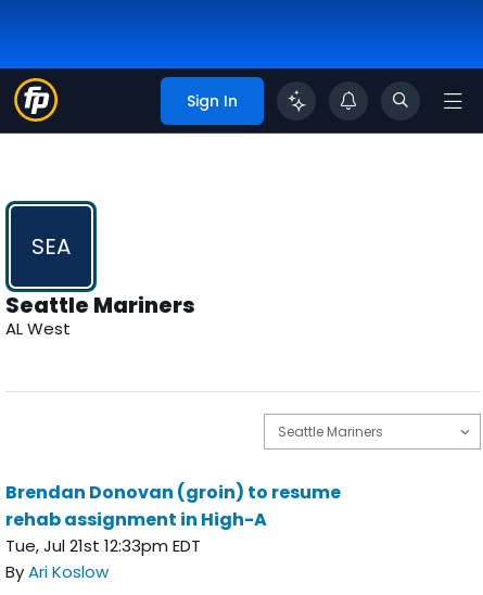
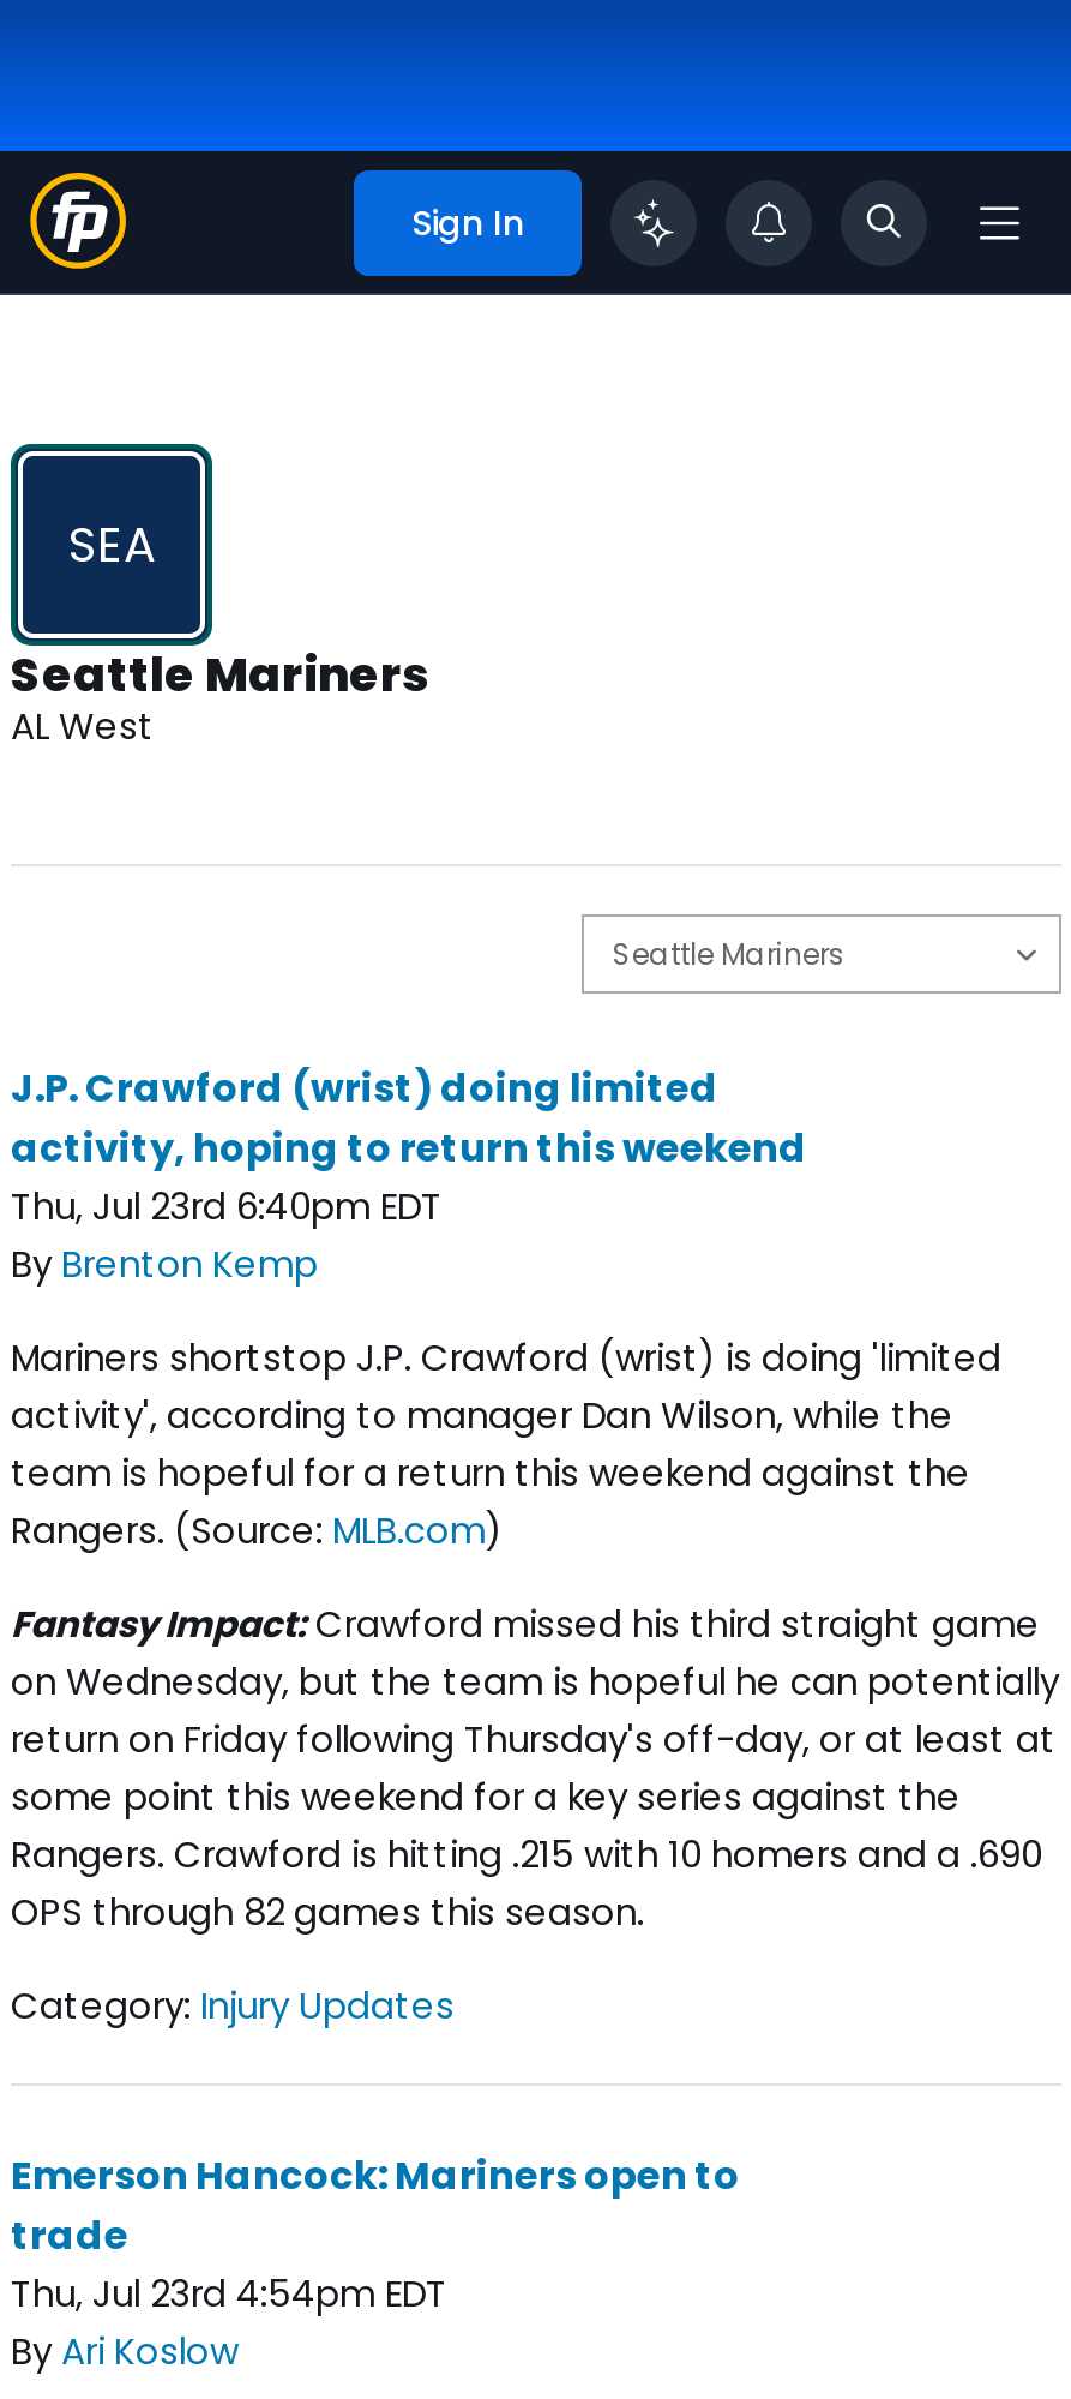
[5,480,341,557] Brendan Donovan (groin) to resume | rehab assignment in High-A | Tue, Jul 21st 12:33pm EDT -> [11,1062,1059,2320] J.P. Crawford (wrist) doing limited | activity, hoping to return this weekend | Thu, Jul 23rd 6:40pm EDT | By Brenton Kemp | Mariners shortstop J.P. Crawford (wrist) is doing 'limited | activity', according to manager Dan Wilson, while the | team is hopeful for a return this weekend against the | Rangers. (Source: MLB.com) | Fantasy Impact:Crawford missed his third straight game | on Wednesday, but the team is hopeful he can potentially | return on Friday following Thursday's off-day, or at least at | some point this weekend for a key series against the | Rangers. Crawford is hitting .215 with 10 homers and a .690 | OPS through 82 games this season. | Category: Injury Updates | Emerson Hancock: Mariners open to | trade | Thu, Jul 23rd 4:54pm EDT

